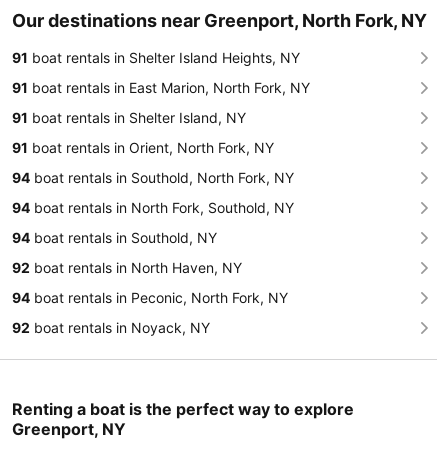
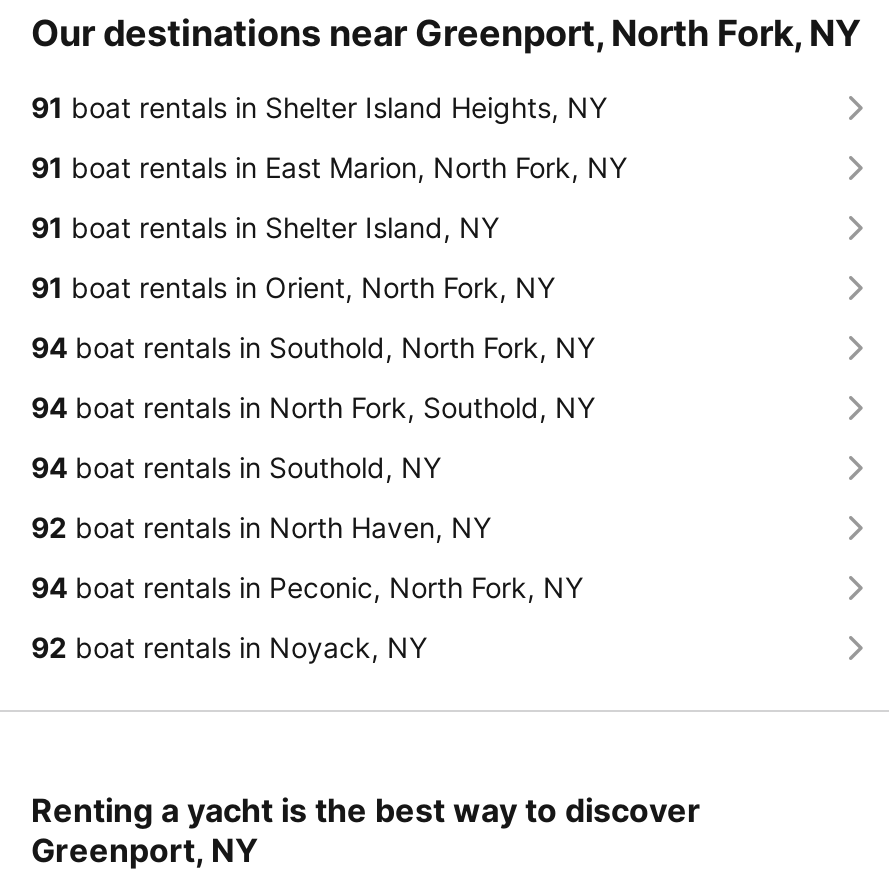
[12,399,354,419] Renting a boat is the perfect way to explore -> [31,790,701,830] Renting a yacht is the best way to discover

